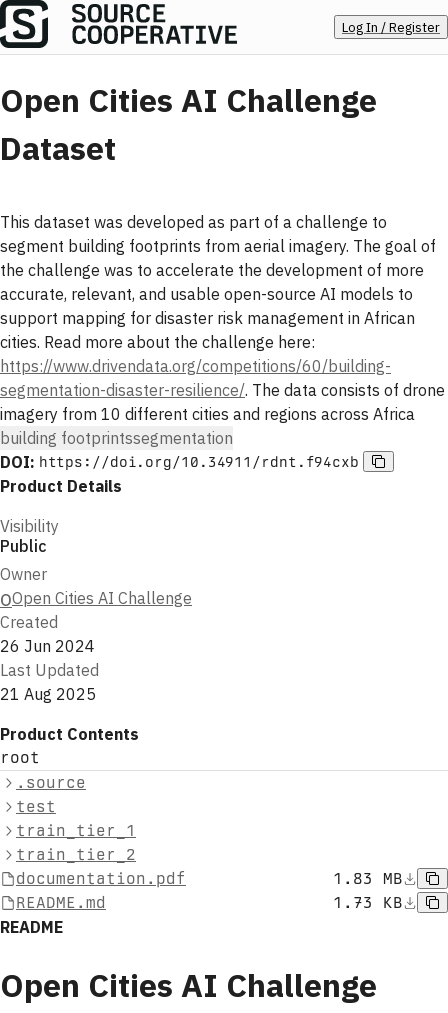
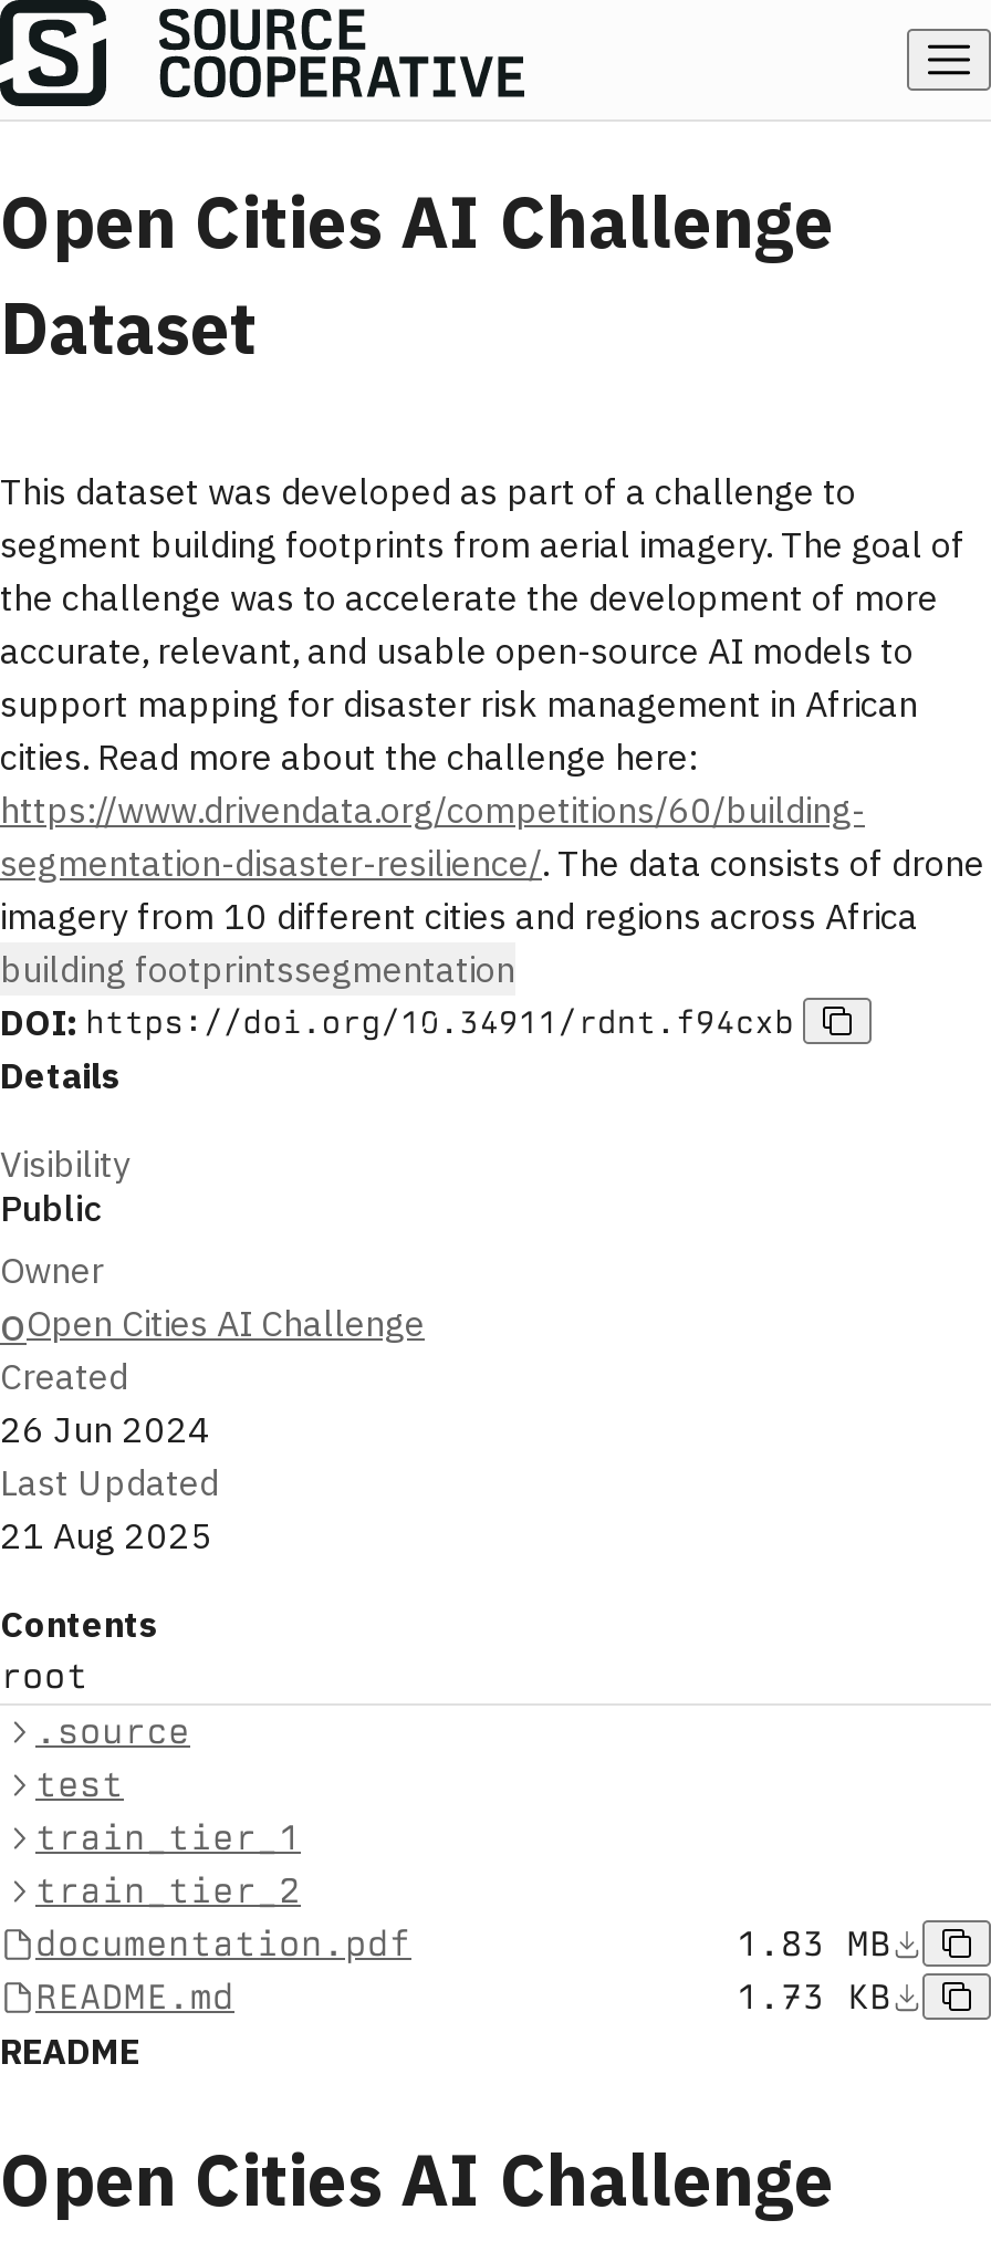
[342,18,440,36] Log In / Register -> none
[0,476,122,496] Product Details -> [0,1053,122,1097] Details
[0,724,139,744] Product Contents -> [0,1601,159,1646] Contents

